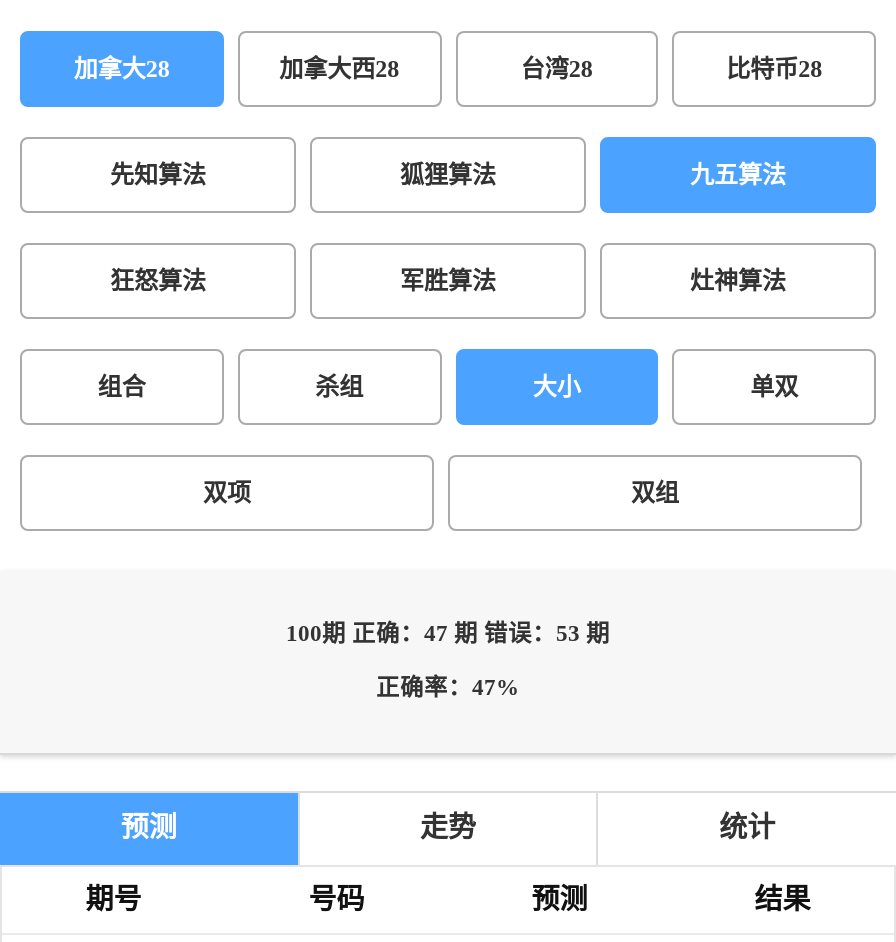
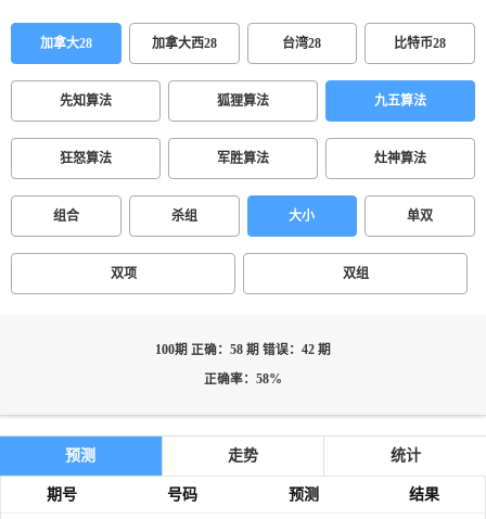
[286,621,610,647] 100期 正确：47 期 错误：53 期 -> [155,343,331,357] 100期 正确：58 期 错误：42 期
[376,675,520,701] 正确率：47% -> [204,372,282,387] 正确率：58%

